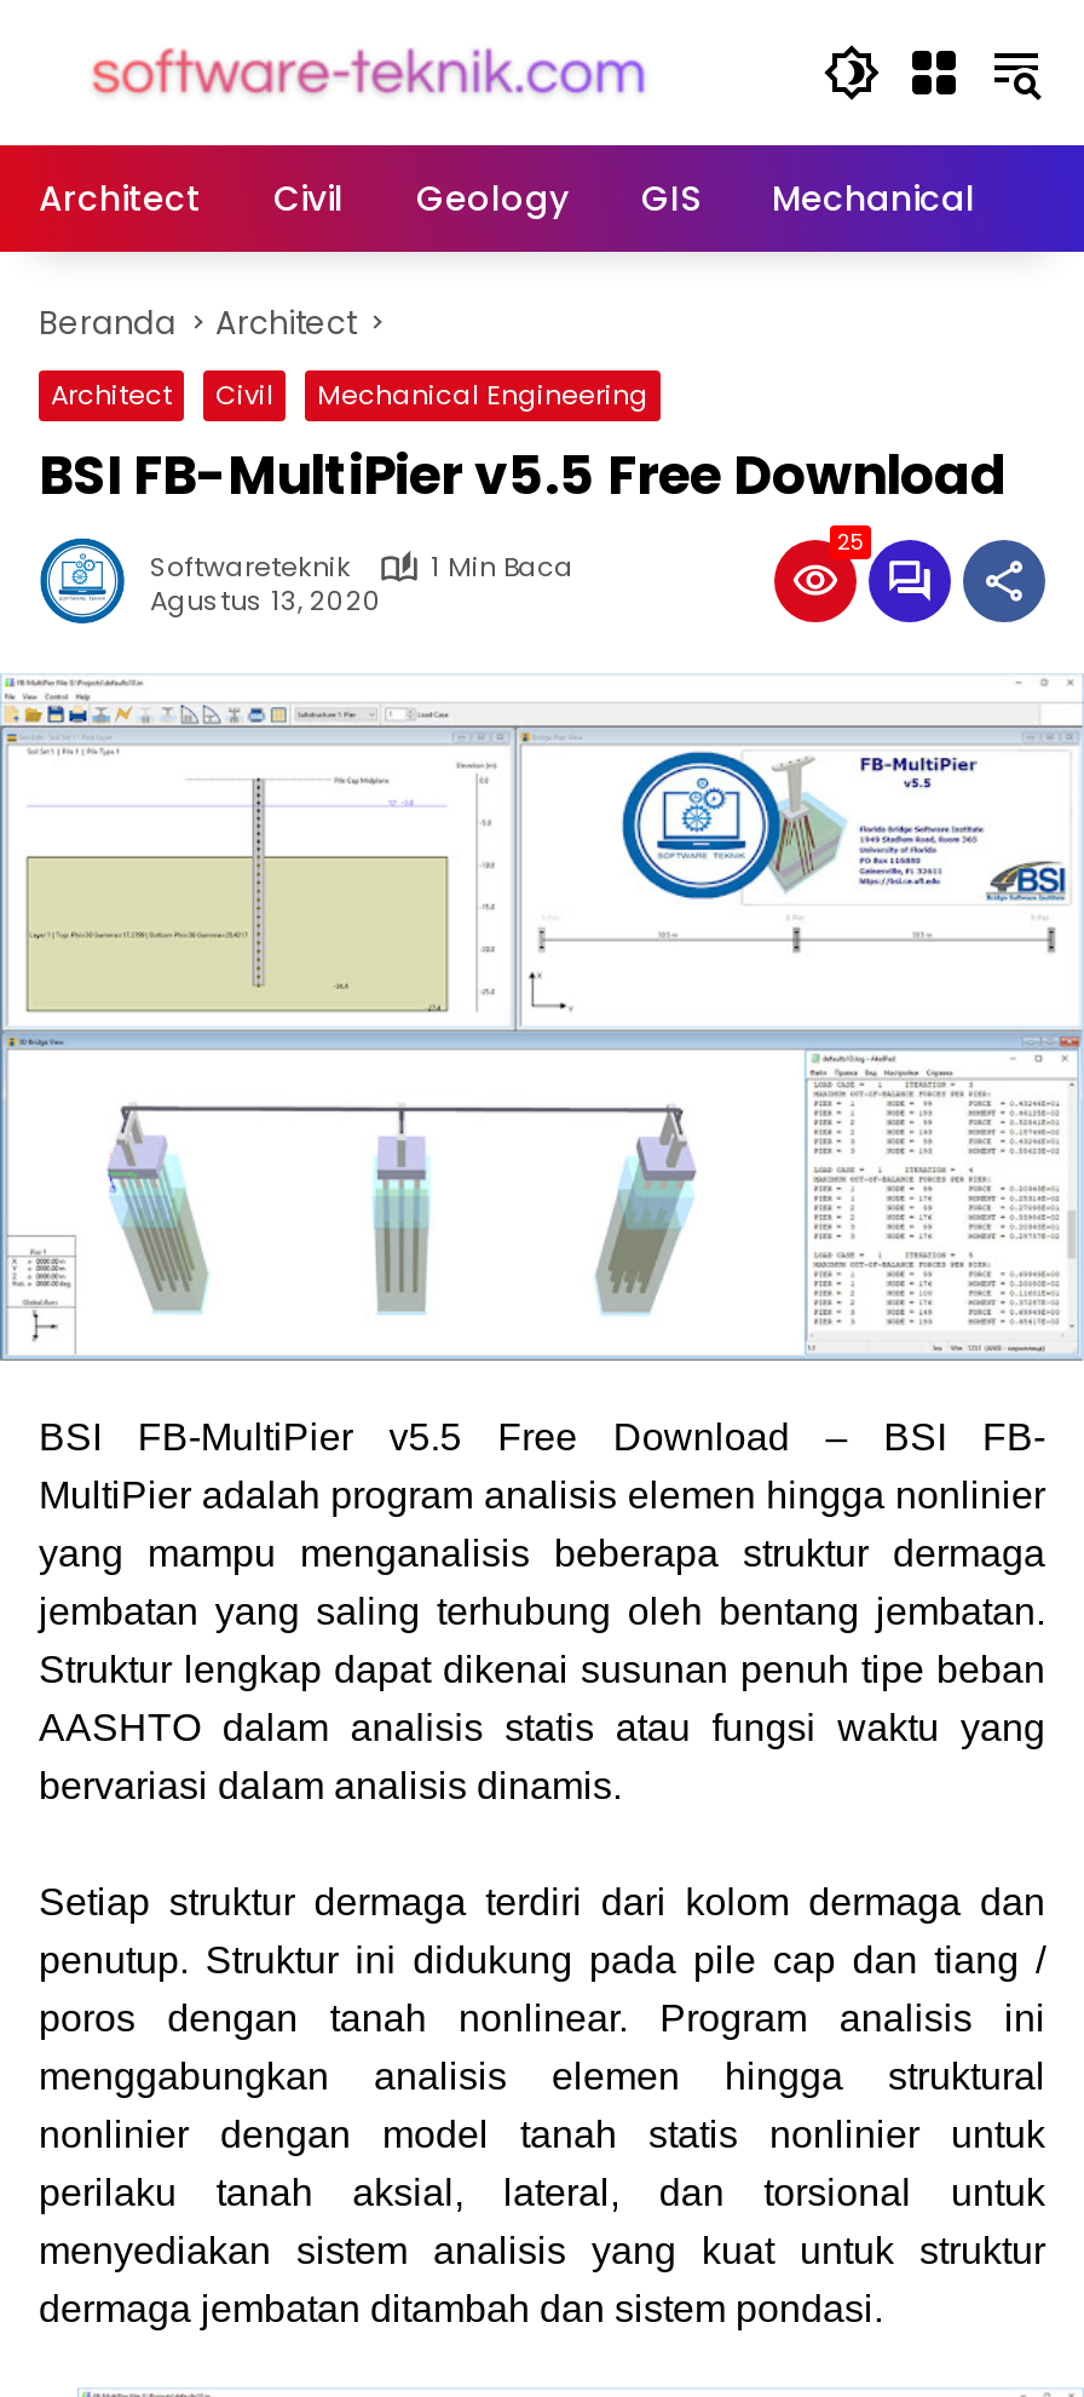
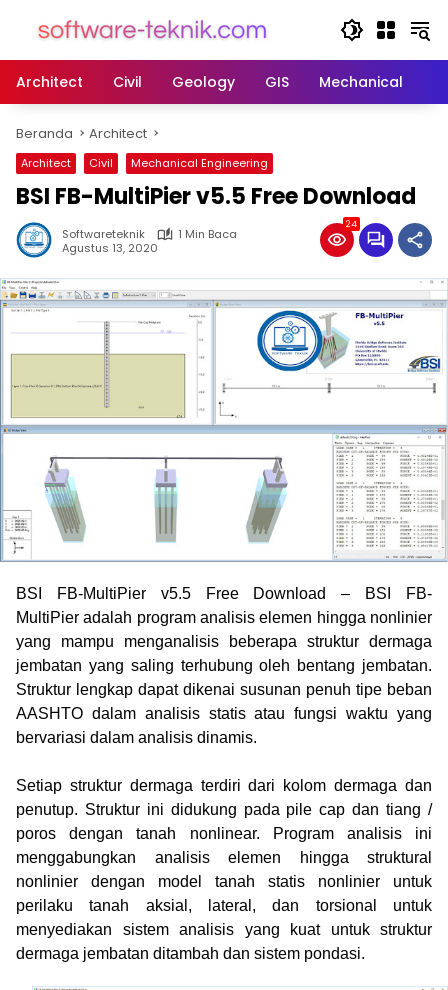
[837,528,864,557] 25 -> [346,218,357,230] 24

